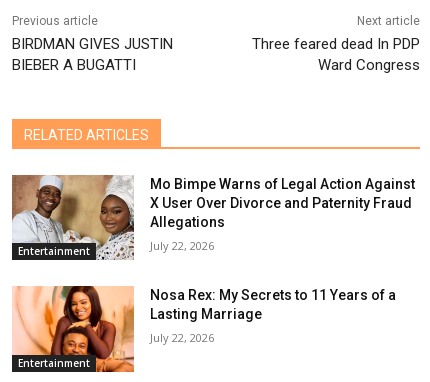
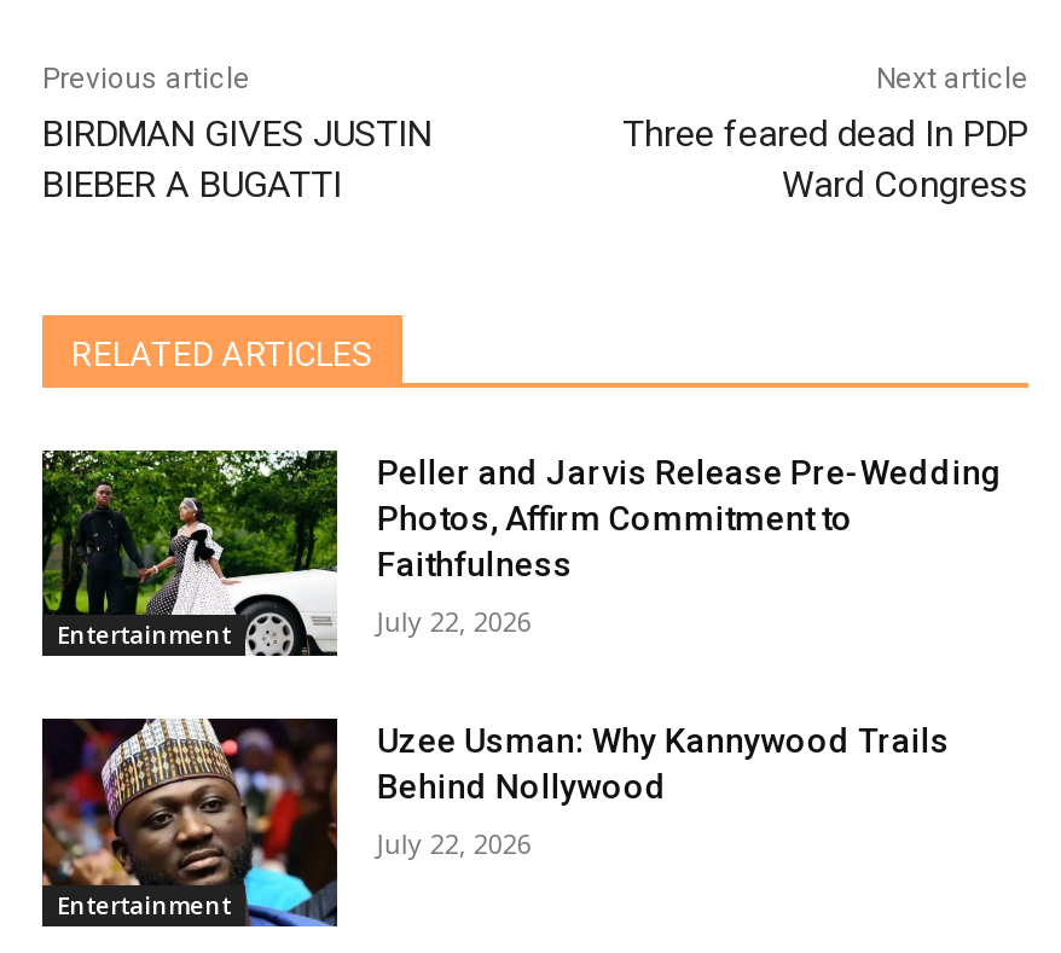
[11,174,415,260] [image] | Mo Bimpe Warns of Legal Action Against | X User Over Divorce and Paternity Fraud | Allegations -> [40,448,1003,658] [image] | Peller and Jarvis Release Pre-Wedding | Photos, Affirm Commitment to | Faithfulness
[12,285,396,373] [image] | Nosa Rex: My Secrets to 11 Years of a | Lasting Marriage -> [40,716,950,929] [image] | Uzee Usman: Why Kannywood Trails | Behind Nollywood

